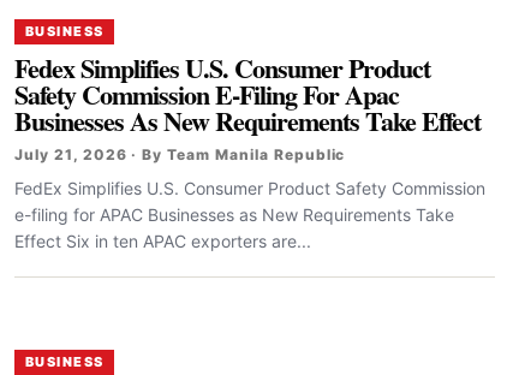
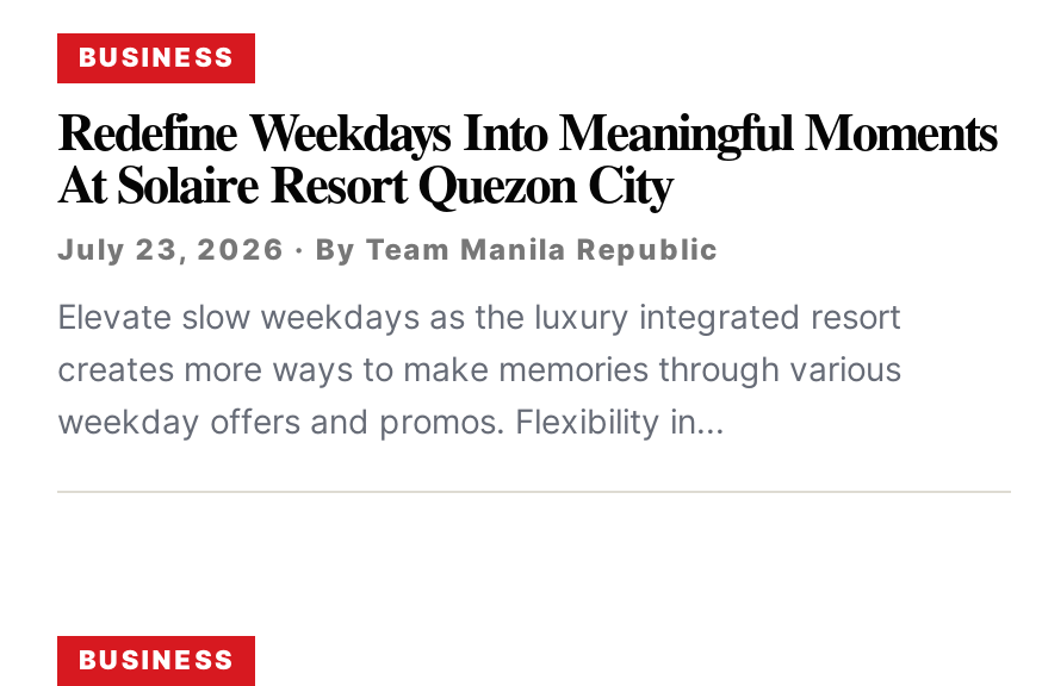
[14,47,481,163] Fedex Simplifies U.S. Consumer Product | Safety Commission E-Filing For Apac | Businesses As New Requirements Take Effect | July 21, 2026 · By Team Manila Republic -> [57,89,998,266] Redefine Weekdays Into Meaningful Moments | At Solaire Resort Quezon City | July 23, 2026 · By Team Manila Republic
[14,177,485,251] FedEx Simplifies U.S. Consumer Product Safety Commission | e-filing for APAC Businesses as New Requirements Take | Effect Six in ten APAC exporters are... -> [57,294,901,439] Elevate slow weekdays as the luxury integrated resort | creates more ways to make memories through various | weekday offers and promos. Flexibility in...

